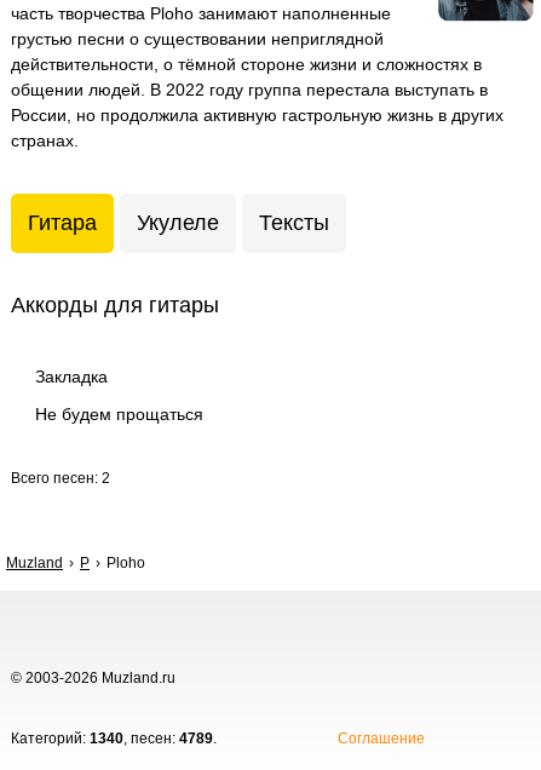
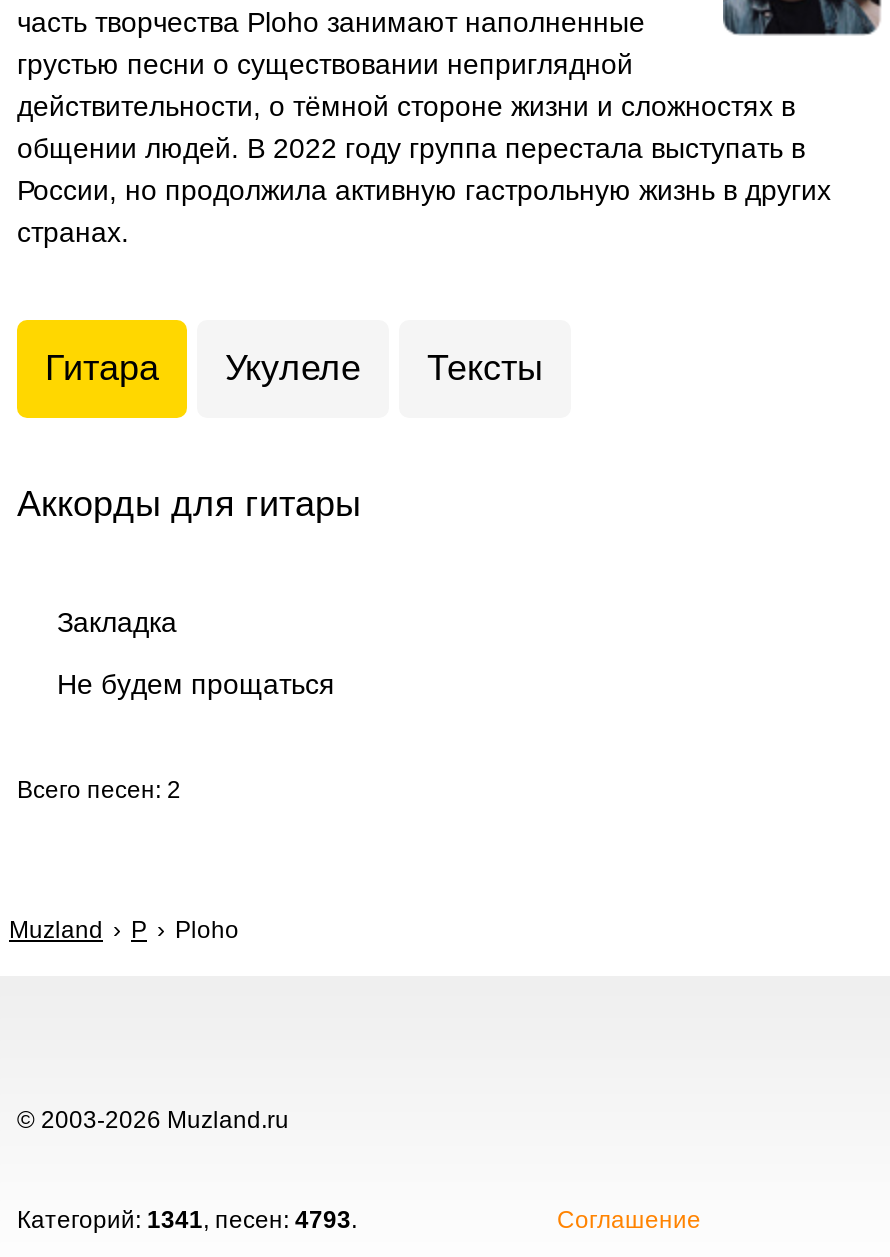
[11,730,217,747] Категорий: 1340, песен: 4789. -> [17,1206,357,1234] Категорий: 1341, песен: 4793.

